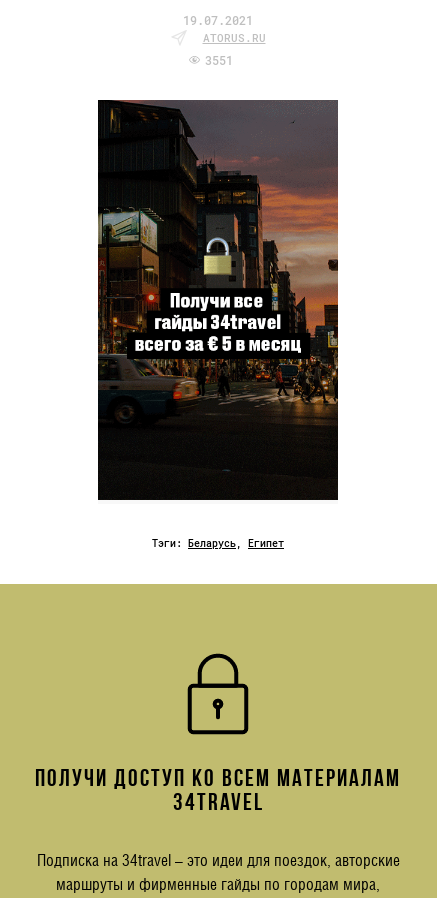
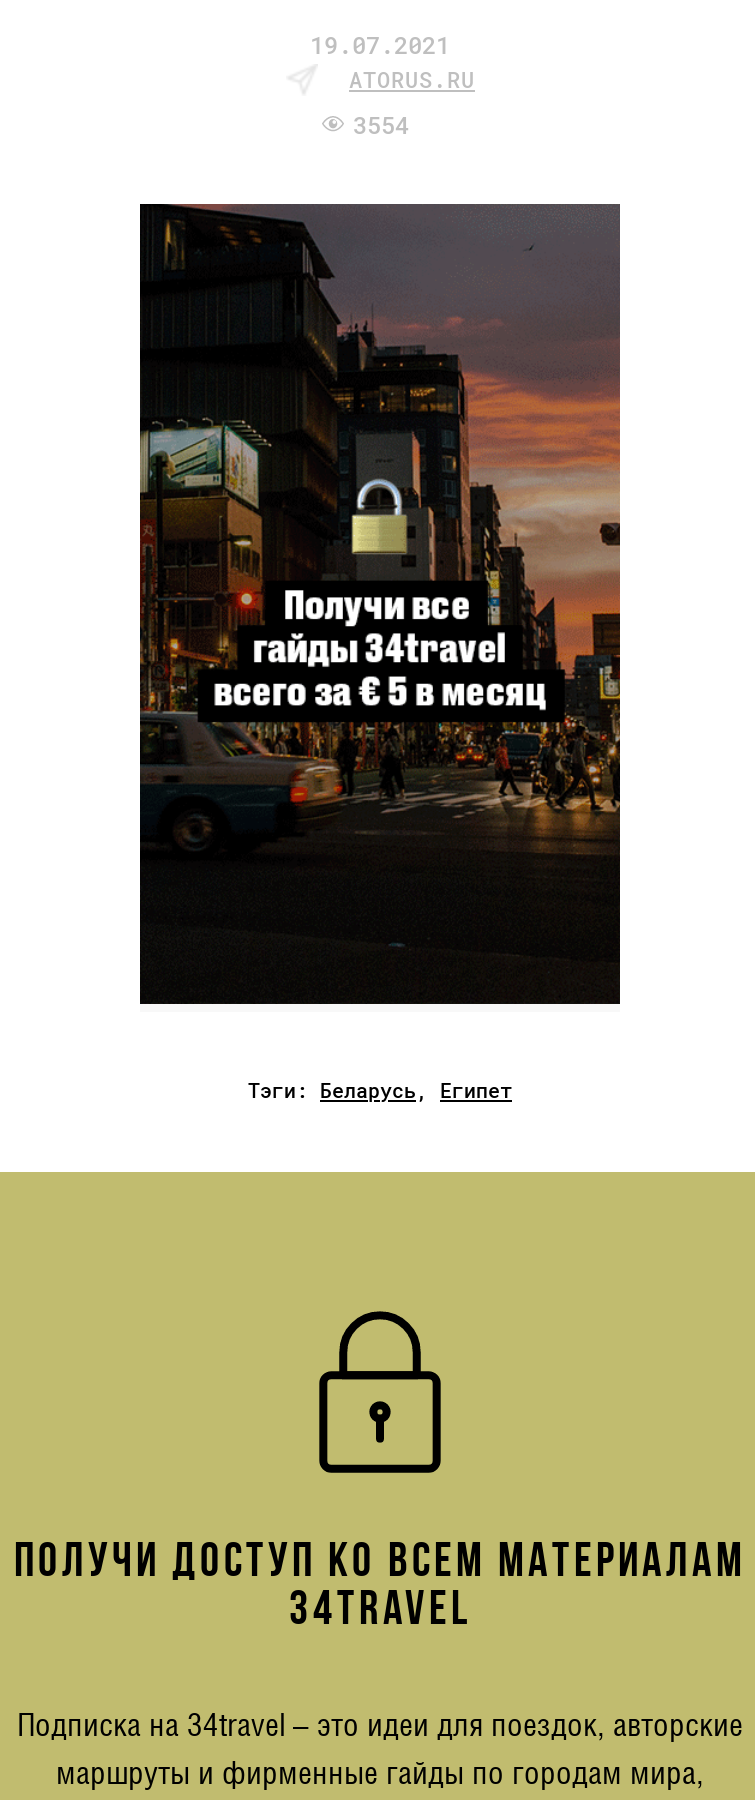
[204,52,232,68] 3551 -> [353,108,409,140] 3554

